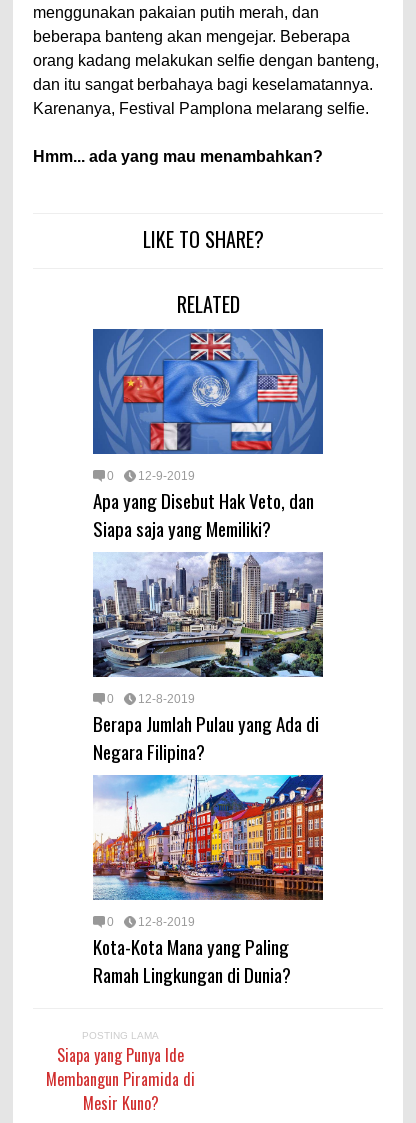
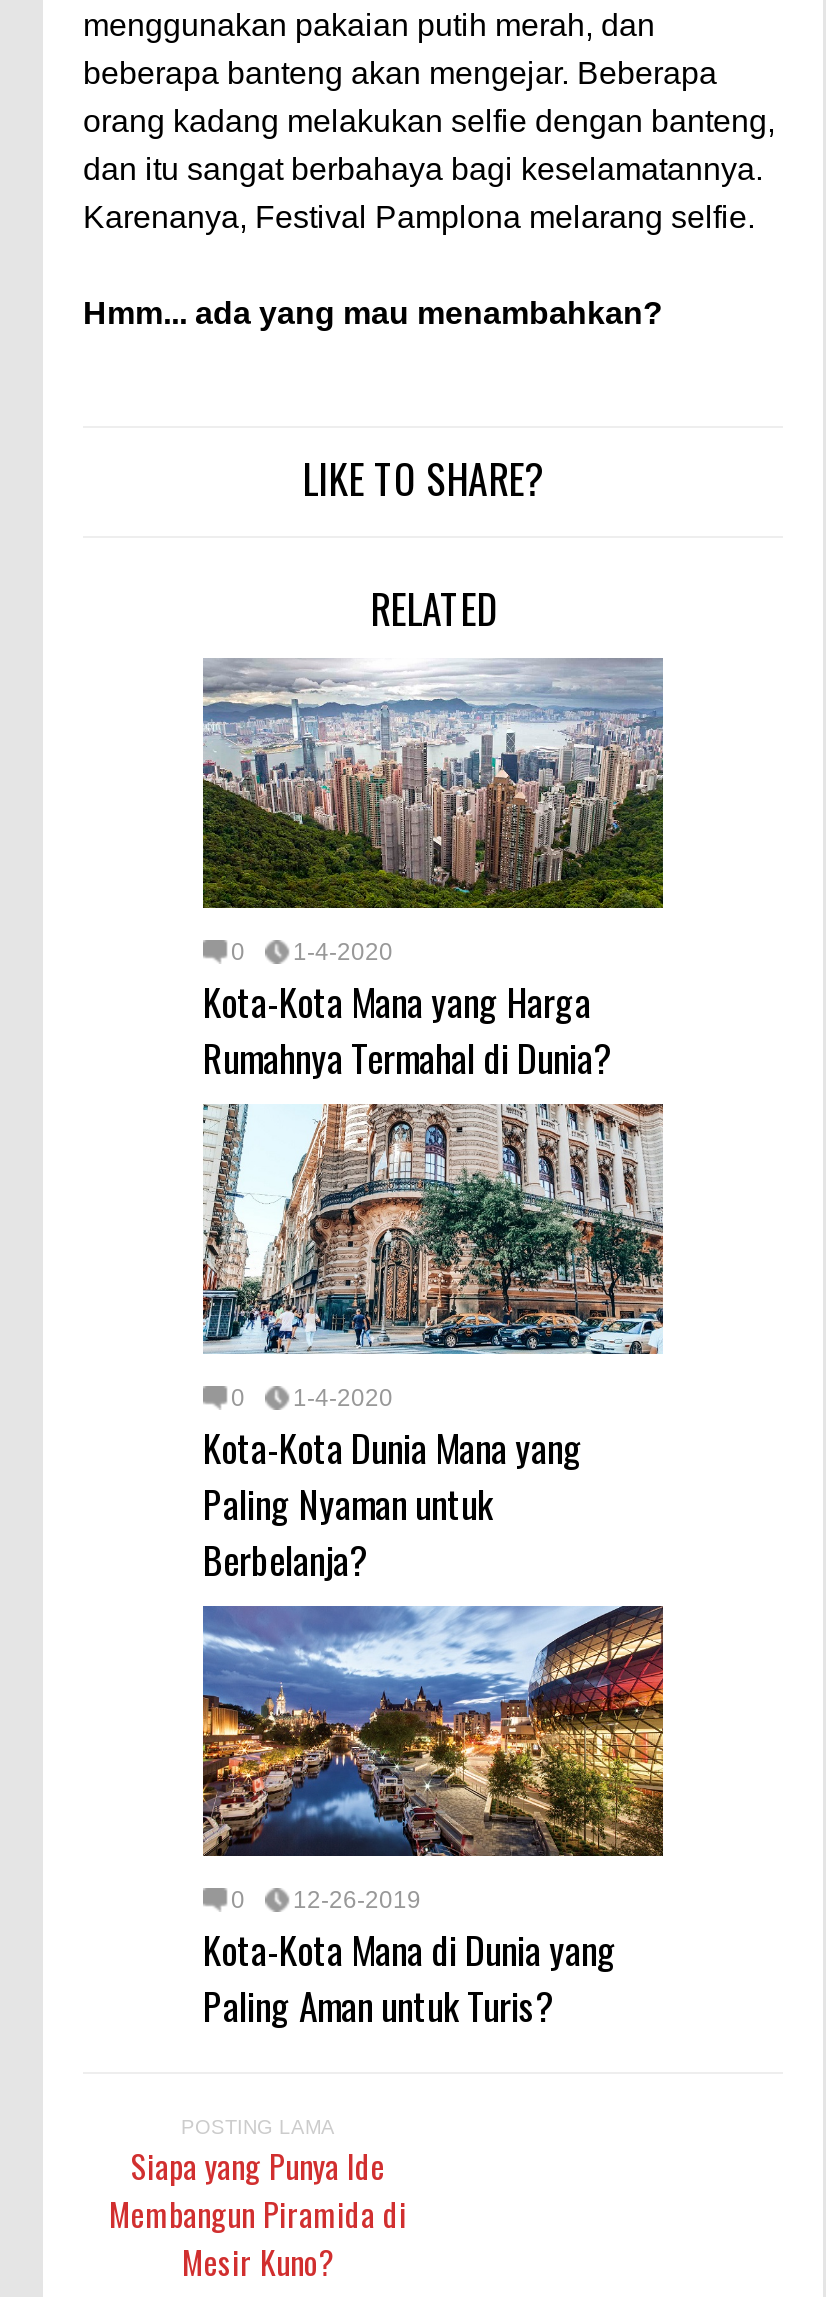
[92,328,324,542] [image] | 12-9-2019 | Apa yang Disebut Hak Veto, dan | Siapa saja yang Memiliki? -> [201,658,665,1084] [image] | 1-4-2020 | Kota-Kota Mana yang Harga | Rumahnya Termahal di Dunia?
[92,552,324,765] [image] | 12-8-2019 | Berapa Jumlah Pulau yang Ada di | Negara Filipina? -> [201,1102,665,1586] [image] | 1-4-2020 | Kota-Kota Dunia Mana yang | Paling Nyaman untuk | Berbelanja?
[93,775,324,988] [image] | 12-8-2019 | Kota-Kota Mana yang Paling | Ramah Lingkungan di Dunia? -> [201,1606,665,2032] [image] | 12-26-2019 | Kota-Kota Mana di Dunia yang | Paling Aman untuk Turis?

